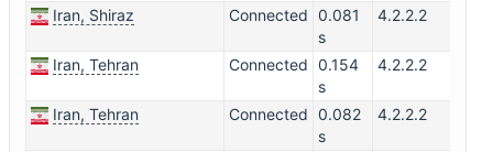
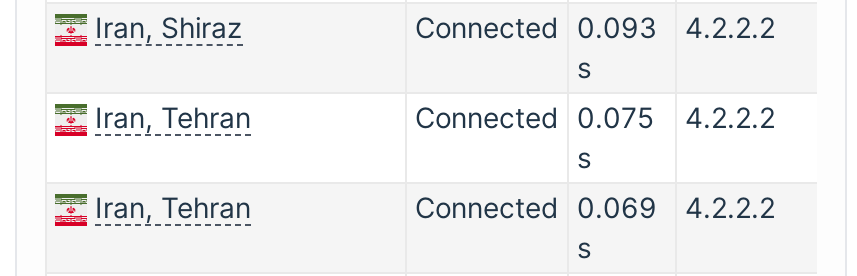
[229,6,427,24] Connected 0.081 4.2.2.2 -> [415,10,775,44] Connected 0.093 4.2.2.2
[229,55,427,74] Connected 0.154 4.2.2.2 -> [415,100,775,134] Connected 0.075 4.2.2.2
[229,105,427,124] Connected 0.082 4.2.2.2 -> [415,190,775,224] Connected 0.069 4.2.2.2

